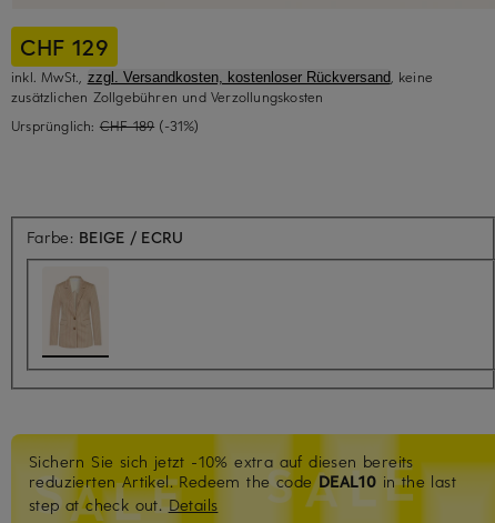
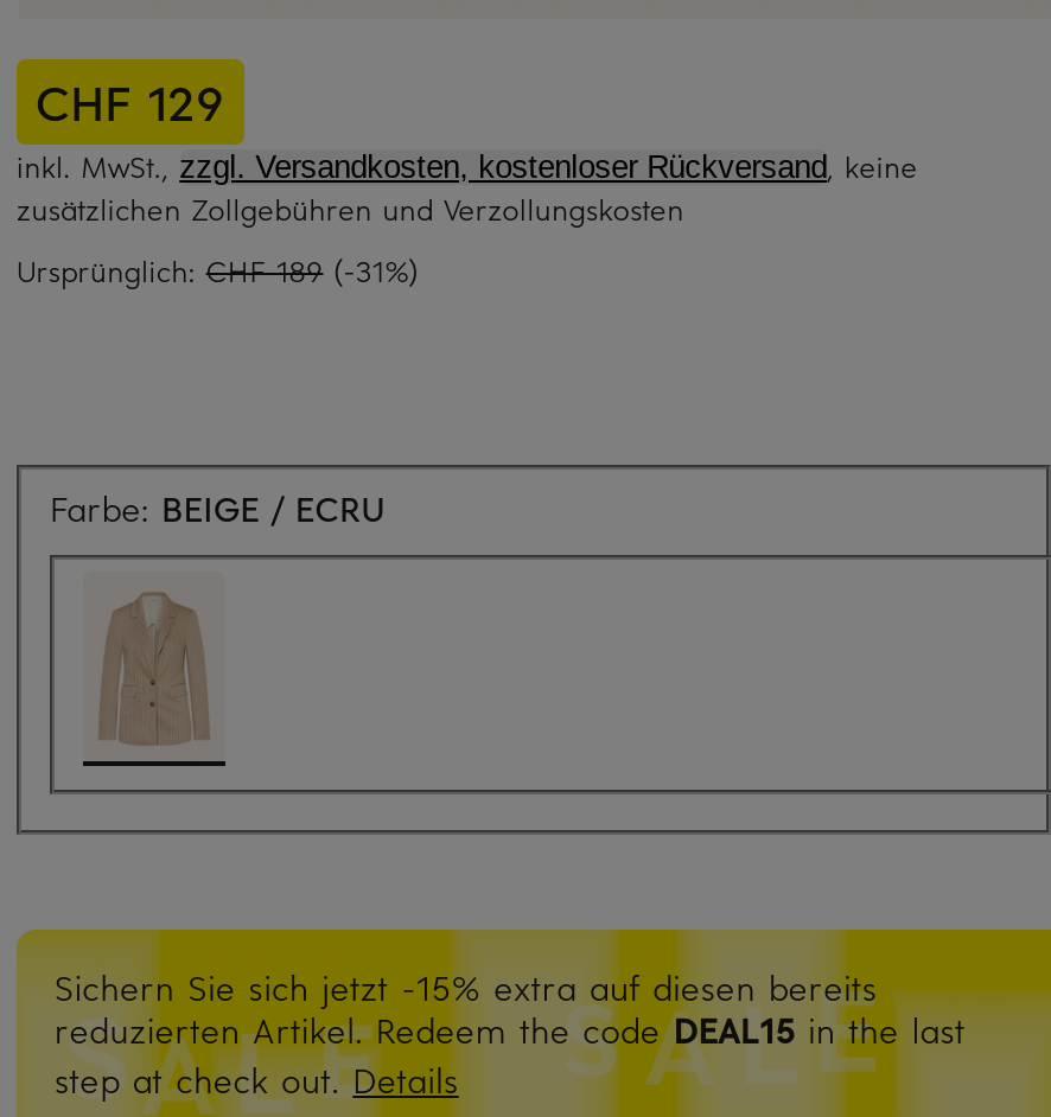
[29,450,414,472] Sichern Sie sich jetzt -10% extra auf diesen bereits -> [55,965,877,1010] Sichern Sie sich jetzt -15% extra auf diesen bereits
[29,470,456,492] reduzierten Artikel. Redeem the code DEAL10 in the last -> [55,1007,966,1052] reduzierten Artikel. Redeem the code DEAL15 in the last

